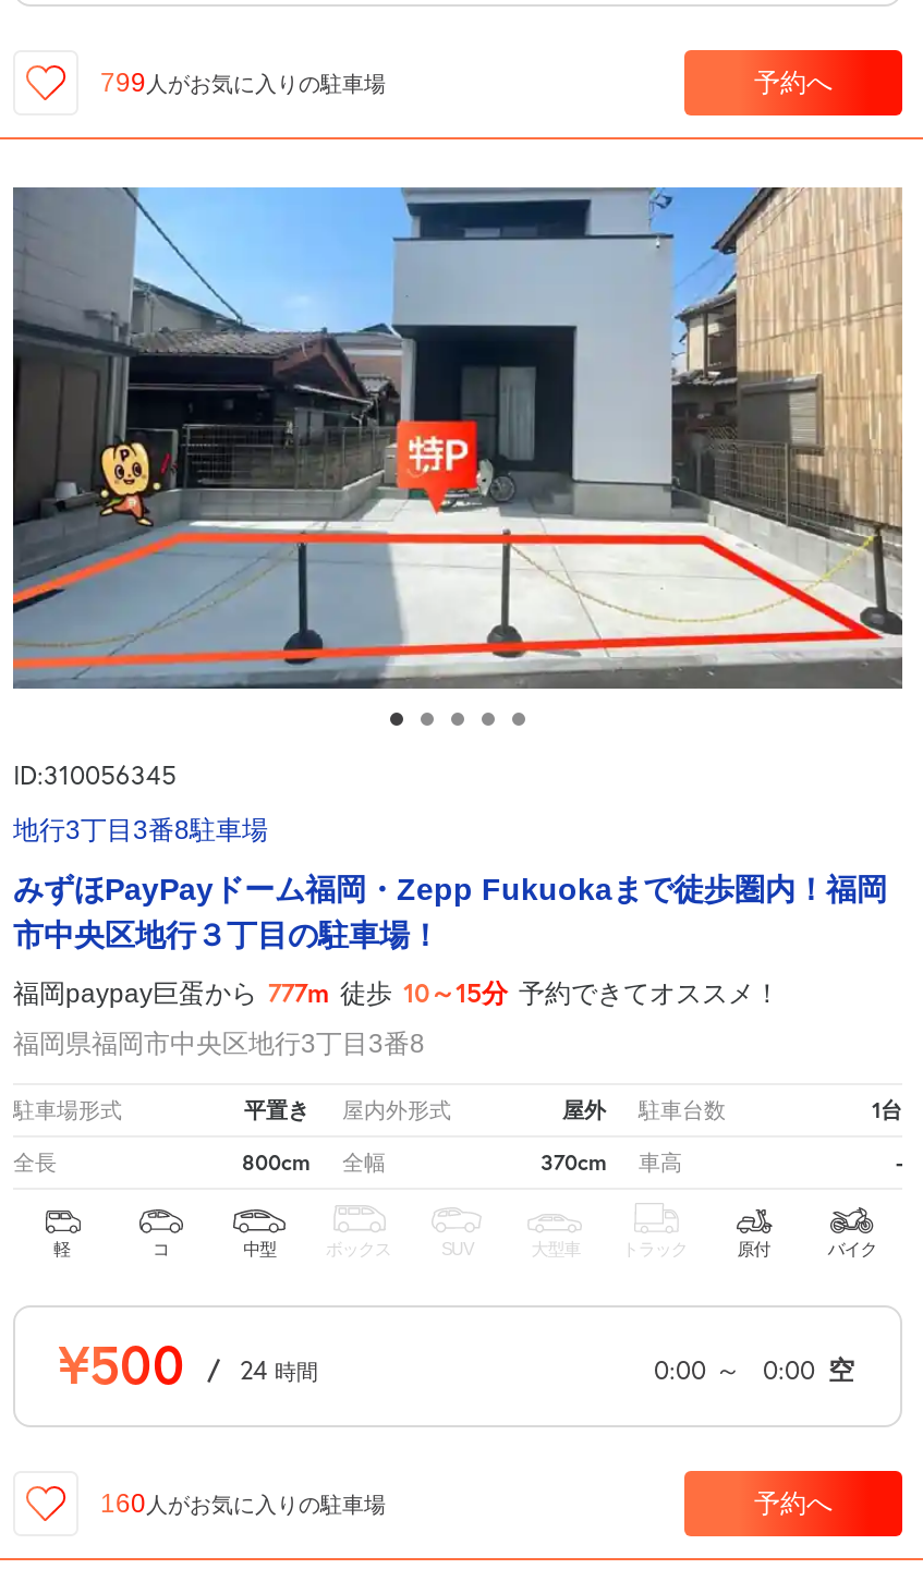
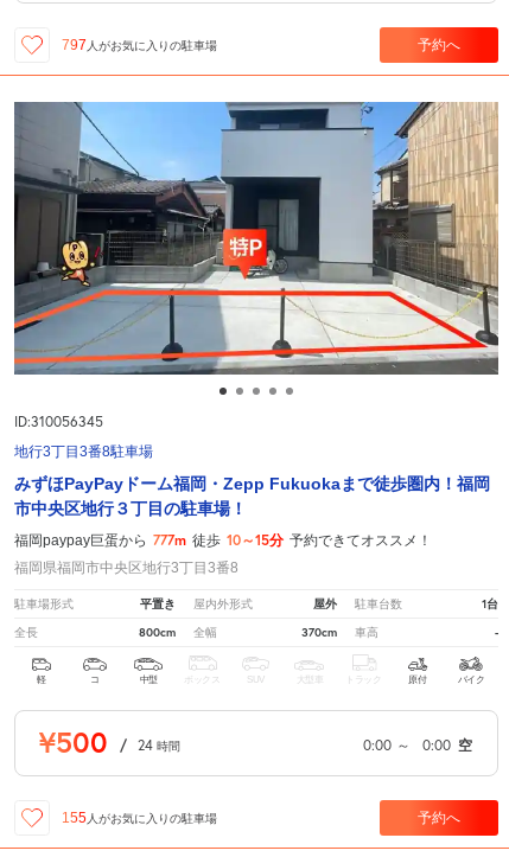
[100,68,386,98] 799人がお気に入りの駐車場 -> [62,37,217,54] 797人がお気に入りの駐車場
[100,1489,386,1519] 160人がお気に入りの駐車場 -> [62,810,217,826] 155人がお気に入りの駐車場

